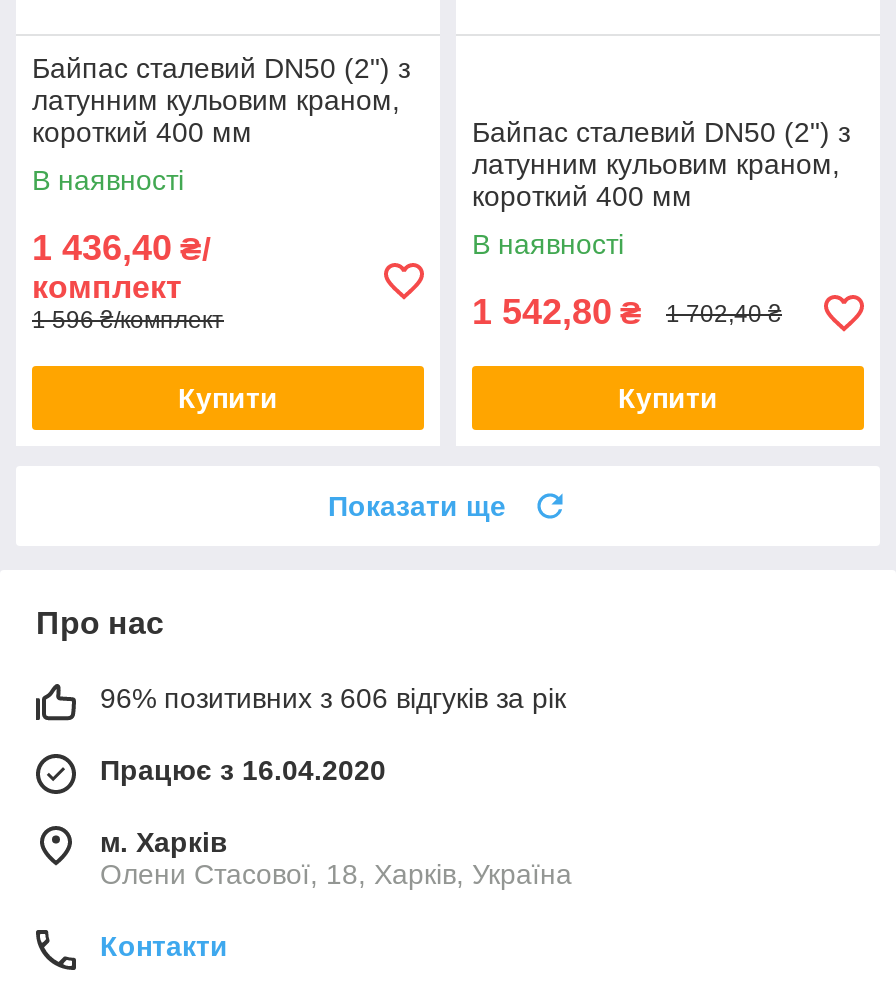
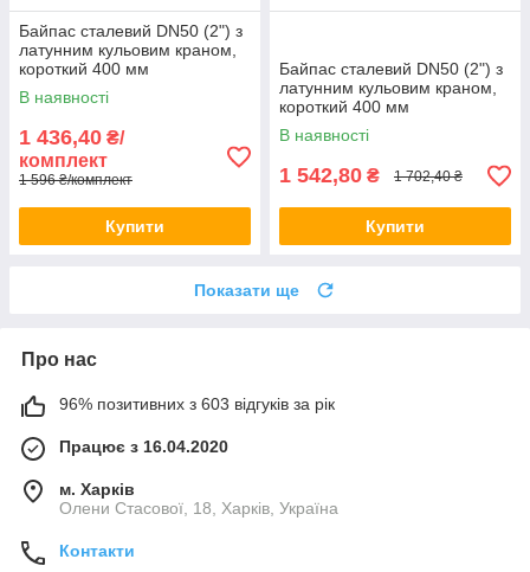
[100,683,566,715] 96% позитивних з 606 відгуків за рік -> [59,395,335,414] 96% позитивних з 603 відгуків за рік

